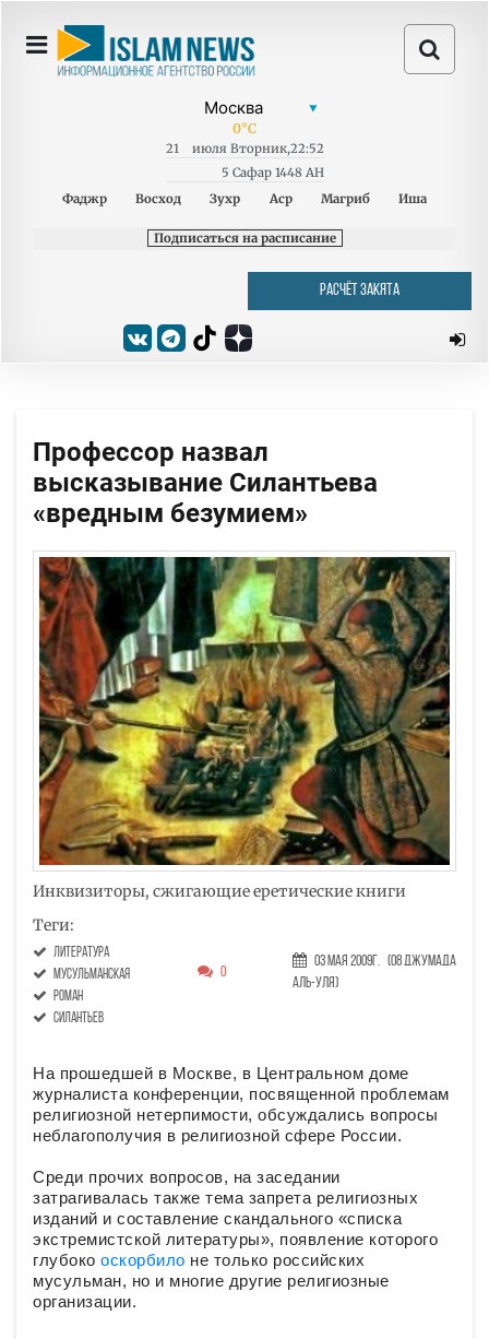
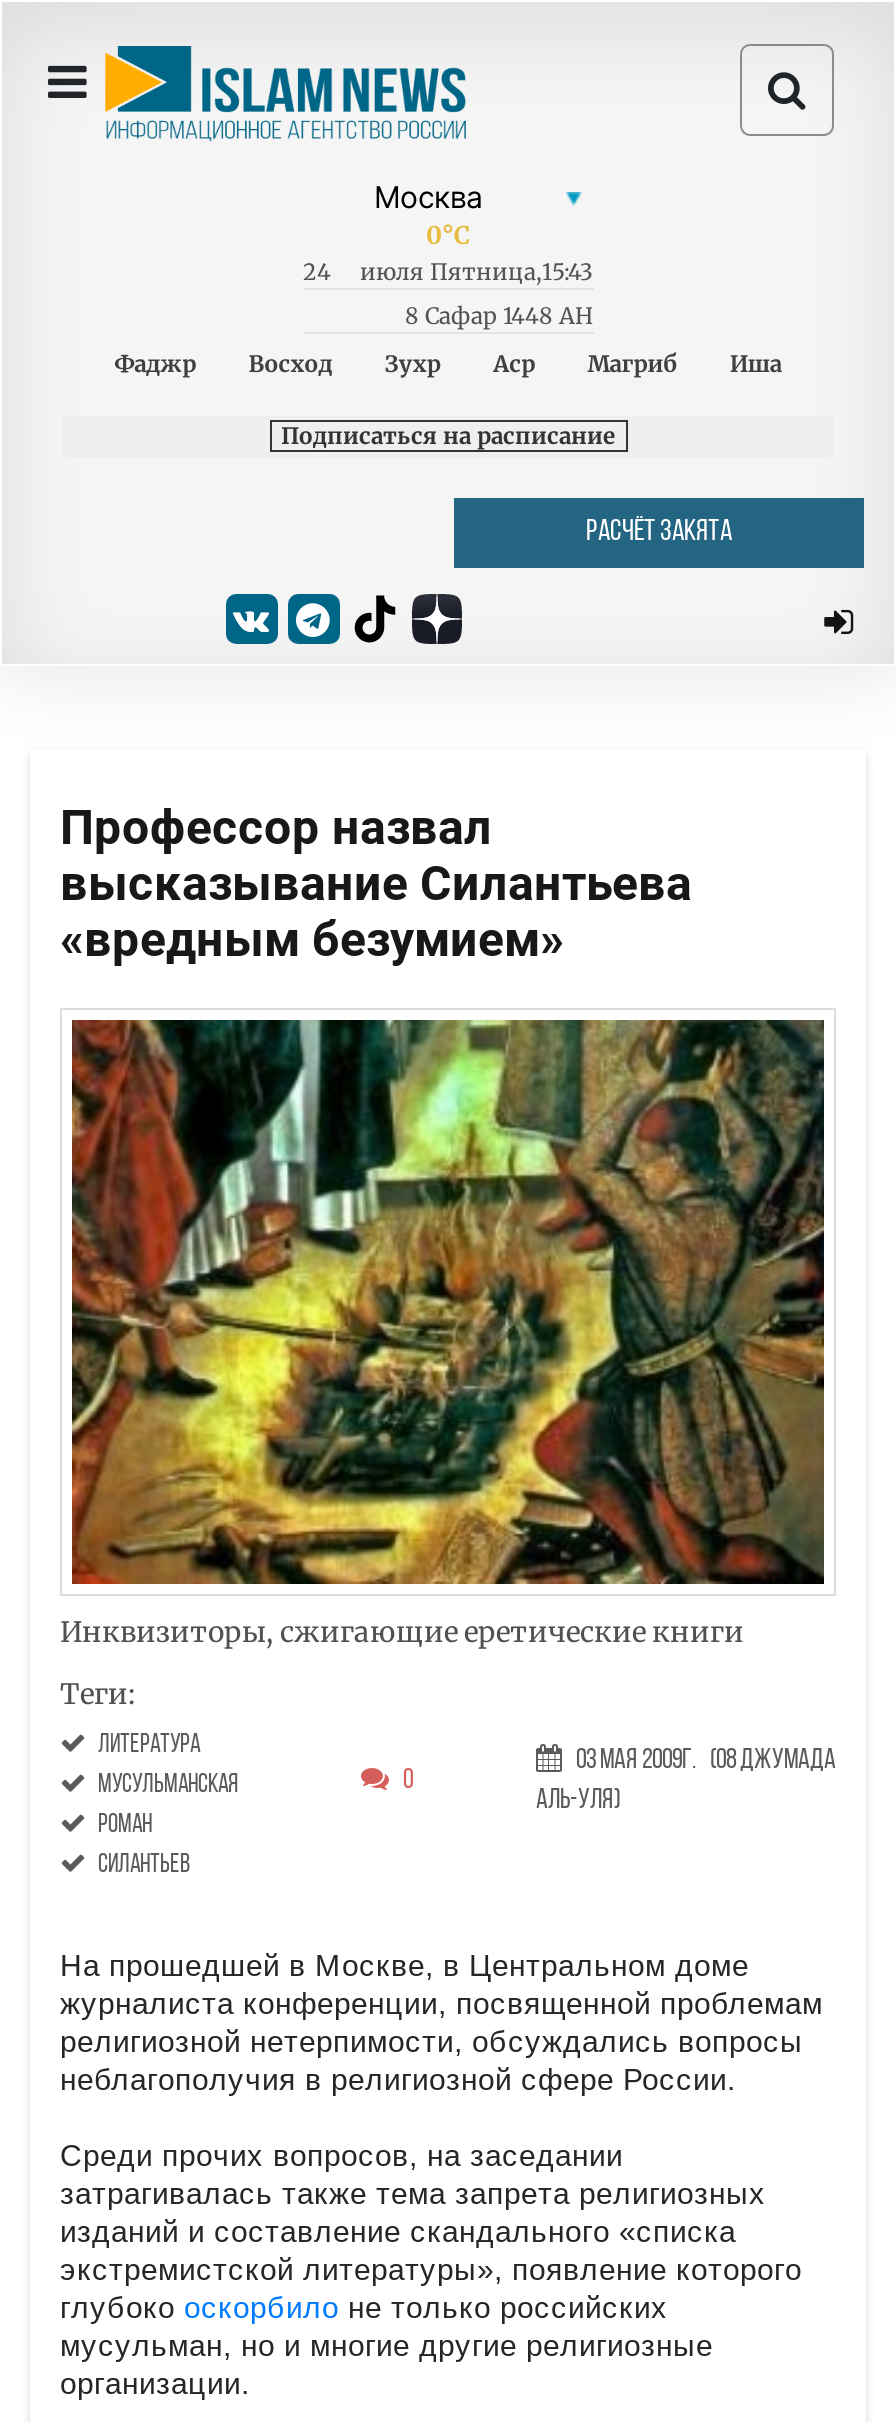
[165,141,178,156] 21 -> [303,258,331,286] 24
[192,141,324,156] июля Вторник,22:52 -> [360,258,592,286] июля Пятница,15:43
[221,165,324,180] 5 Сафар 1448 AH -> [405,302,593,330] 8 Сафар 1448 AH

